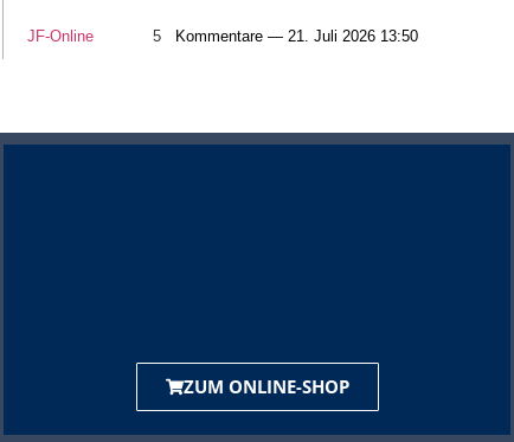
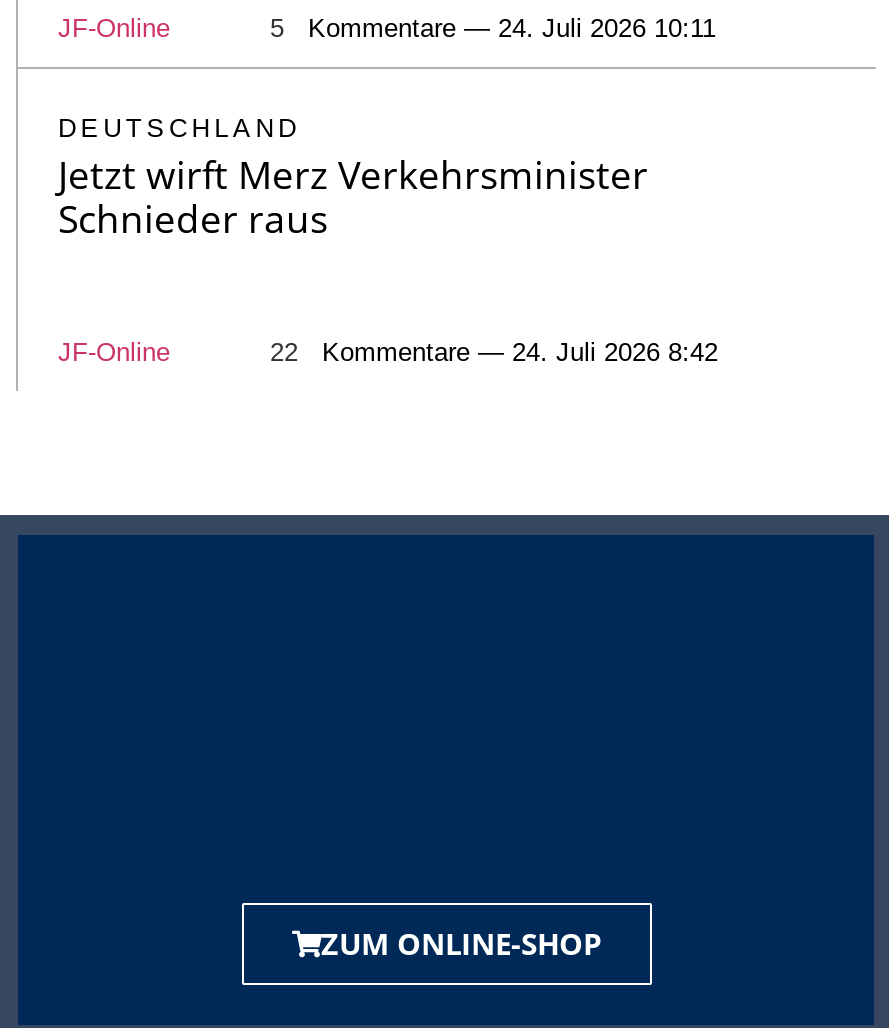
[175,27,418,45] Kommentare — 21. Juli 2026 13:50 -> [58,13,718,367] Kommentare — 24. Juli 2026 10:11 | DEUTSCHLAND | Jetzt wirft Merz Verkehrsminister | Schnieder raus | JF-Online | 22 | Kommentare — 24. Juli 2026 8:42

